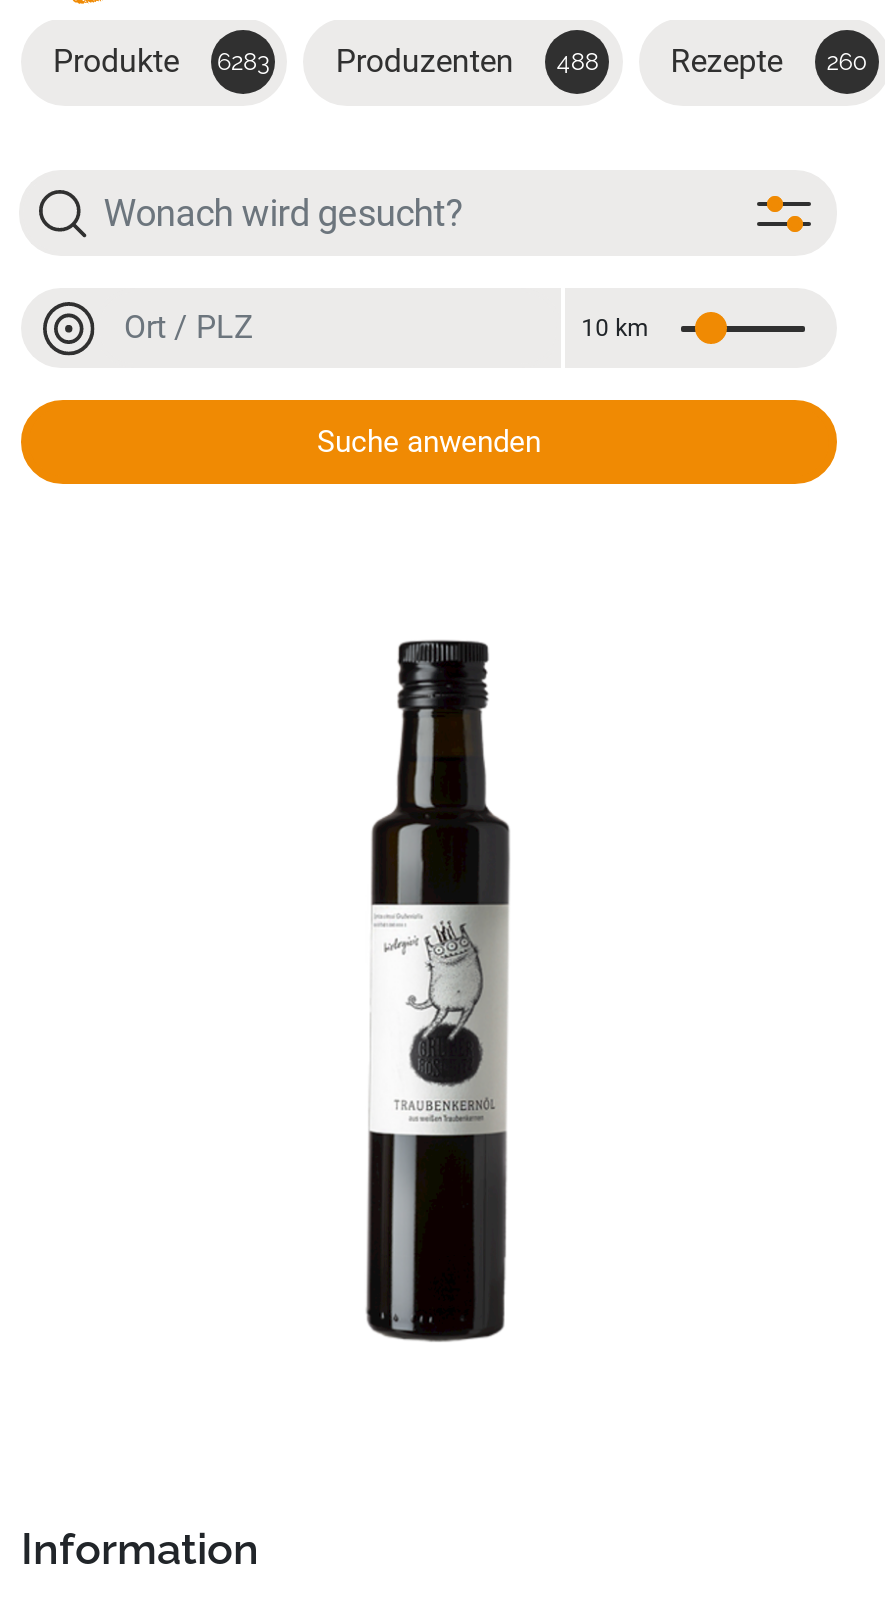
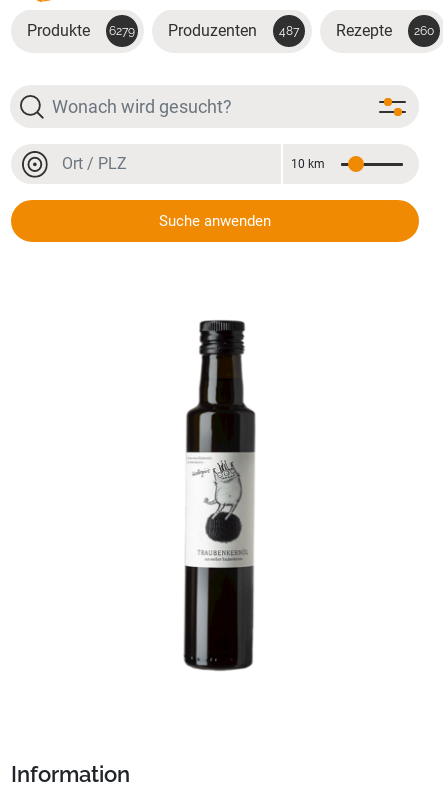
[53,42,269,80] Produkte 6283 -> [27,21,135,40] Produkte 6279
[336,42,599,80] Produzenten 488 -> [168,21,299,40] Produzenten 487

